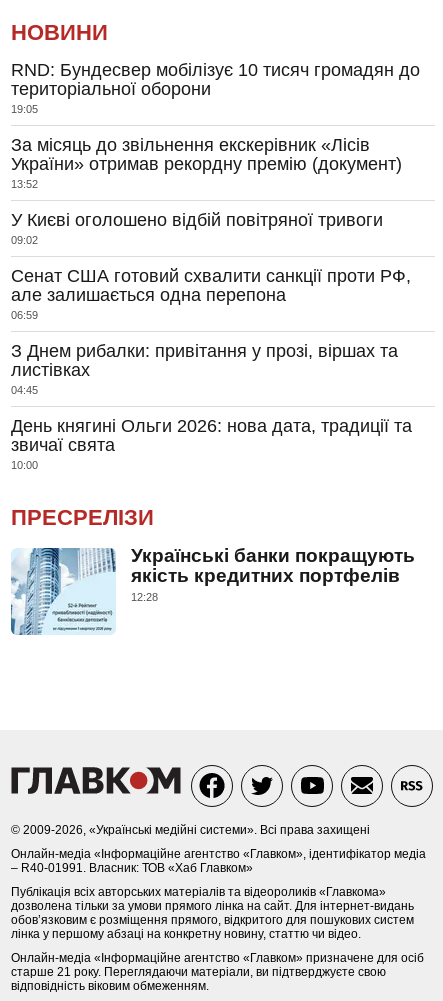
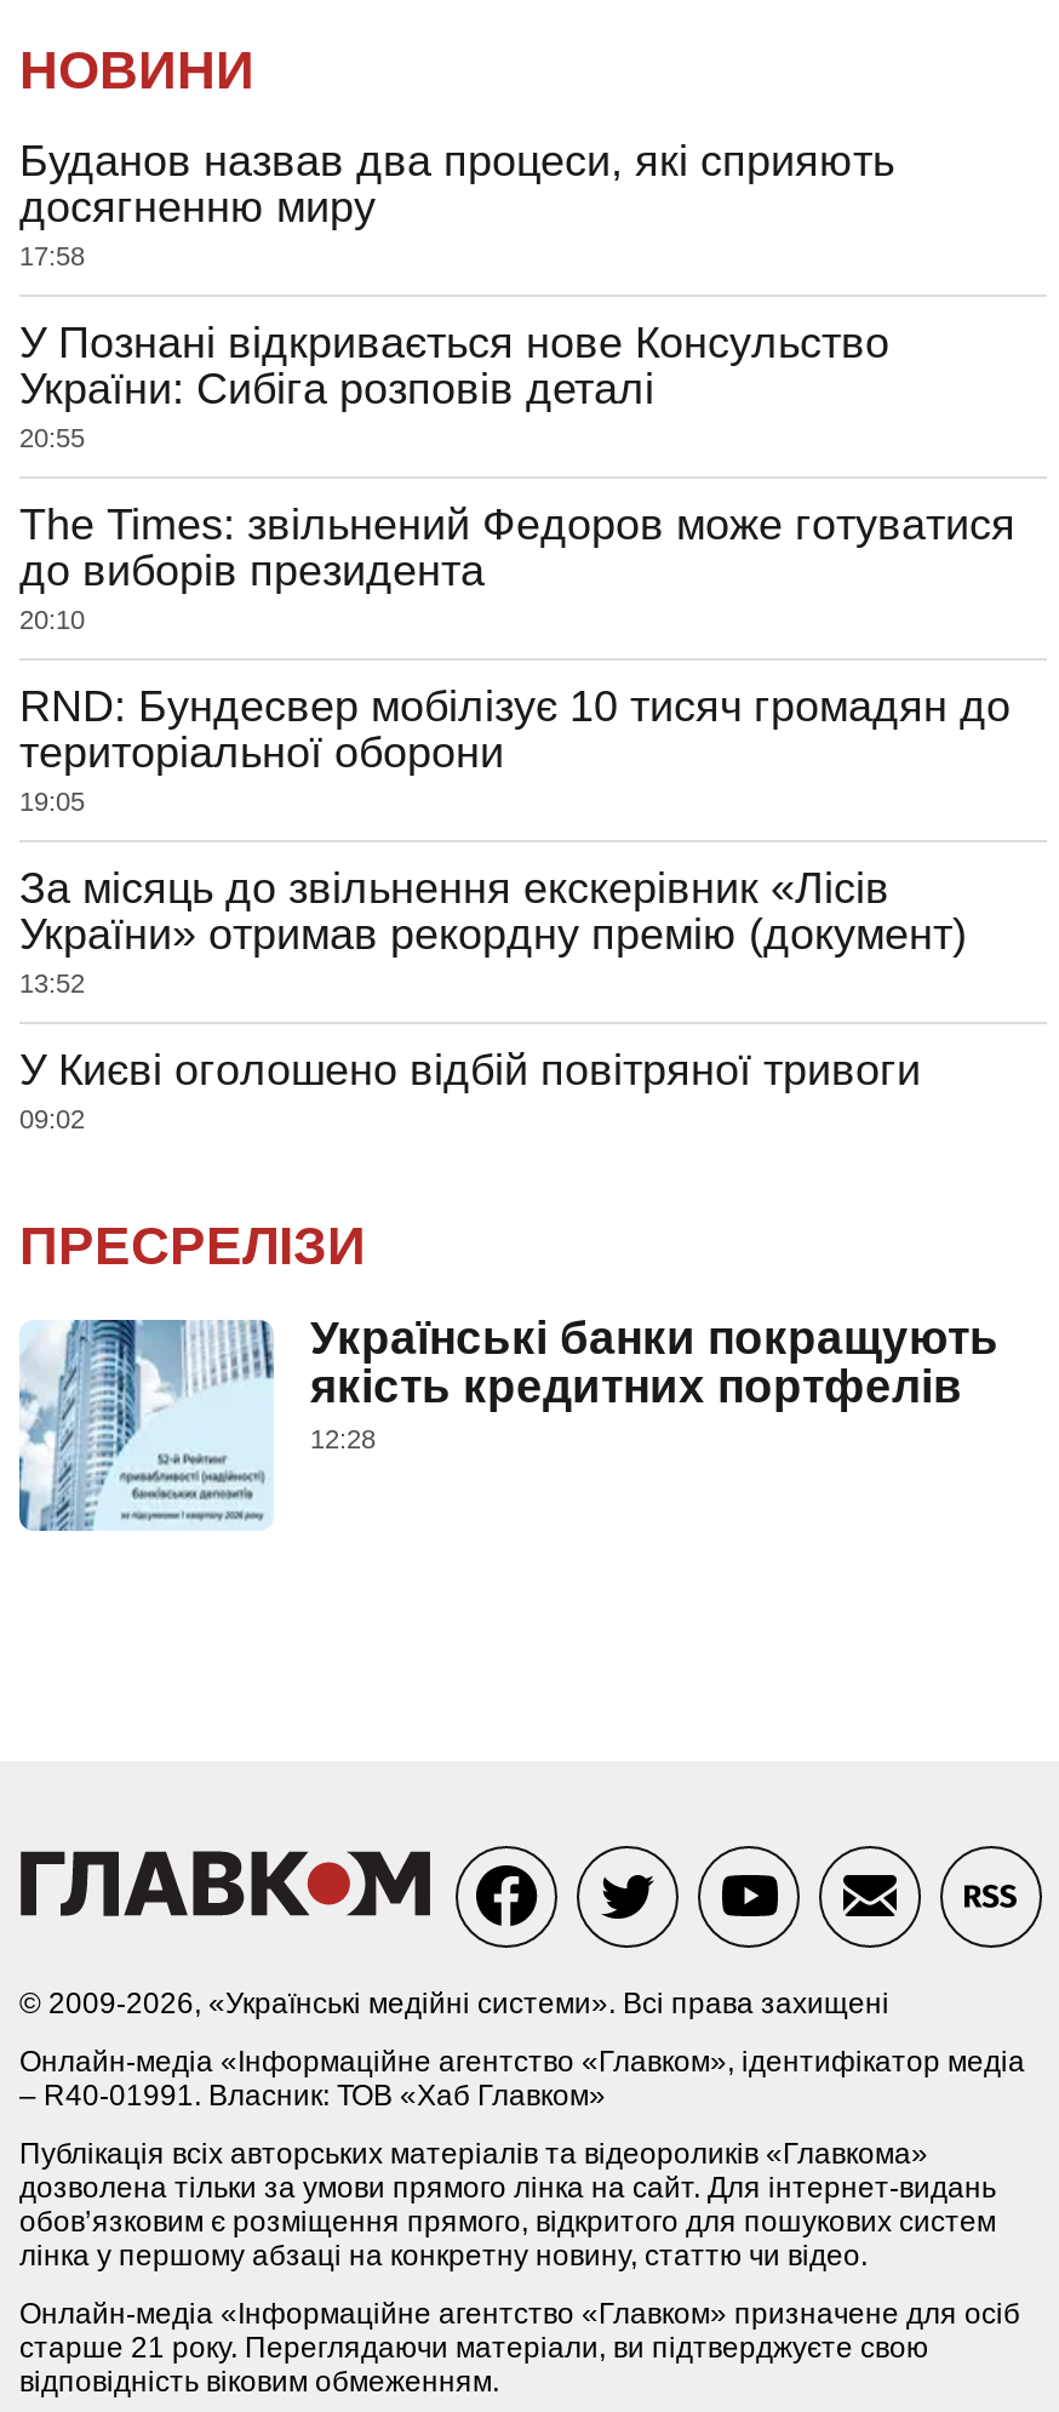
none -> [19,137,1015,634] Буданов назвав два процеси, які сприяють | досягненню миру | 17:58 | У Познані відкривається нове Консульство | України: Сибіга розповів деталі | 20:55 | The Times: звільнений Федоров може готуватися | до виборів президента | 20:10
moved [11,60,420,246] -> [19,682,1011,1133]: RND: Бундесвер мобілізує 10 тисяч громадян до | територіальної оборони | 19:05 | За місяць до звільнення екскерівник «Лісів | України» отримав рекордну премію (документ) | 13:52 | У Києві оголошено відбій повітряної тривоги | 09:02
[11,266,412,471] Сенат США готовий схвалити санкції проти РФ, | але залишається одна перепона | 06:59 | З Днем рибалки: привітання у прозі, віршах та | листівках | 04:45 | День княгині Ольги 2026: нова дата, традиції та | звичаї свята | 10:00 -> none

